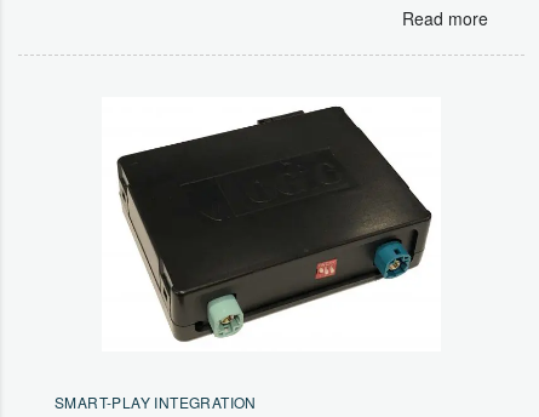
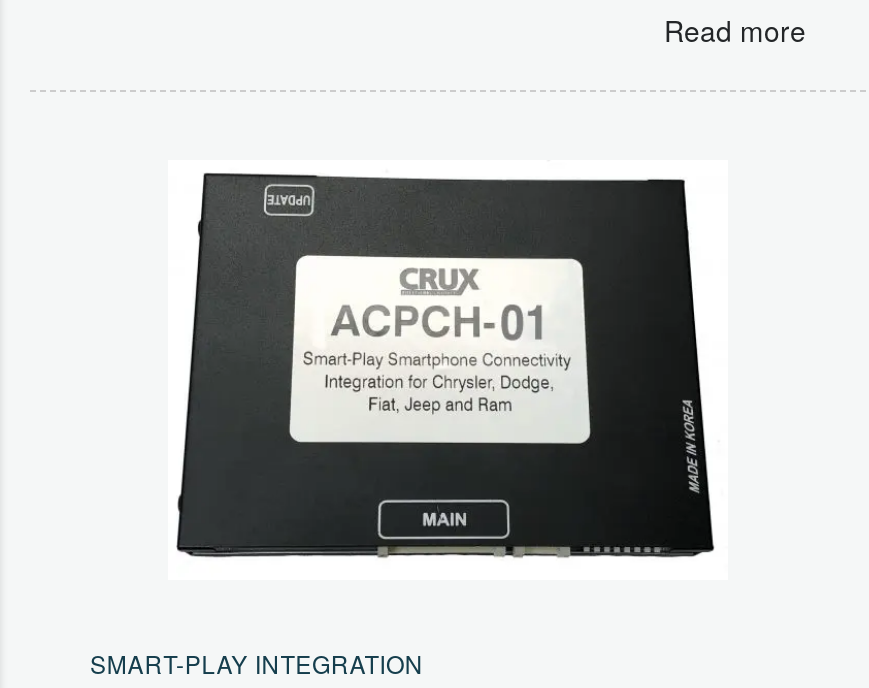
[107,104,432,343] [image] -> [174,170,716,564] [image]

